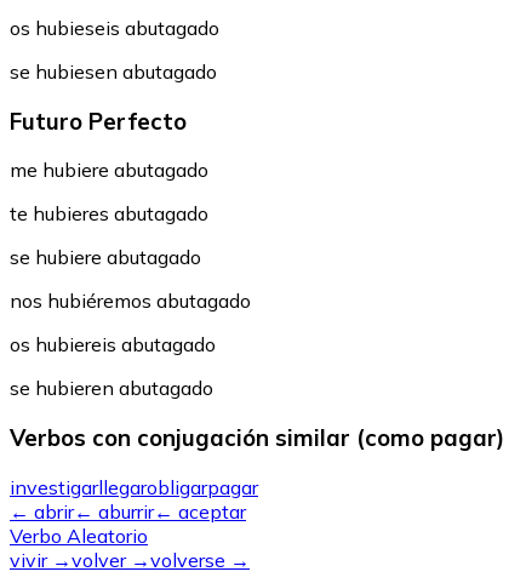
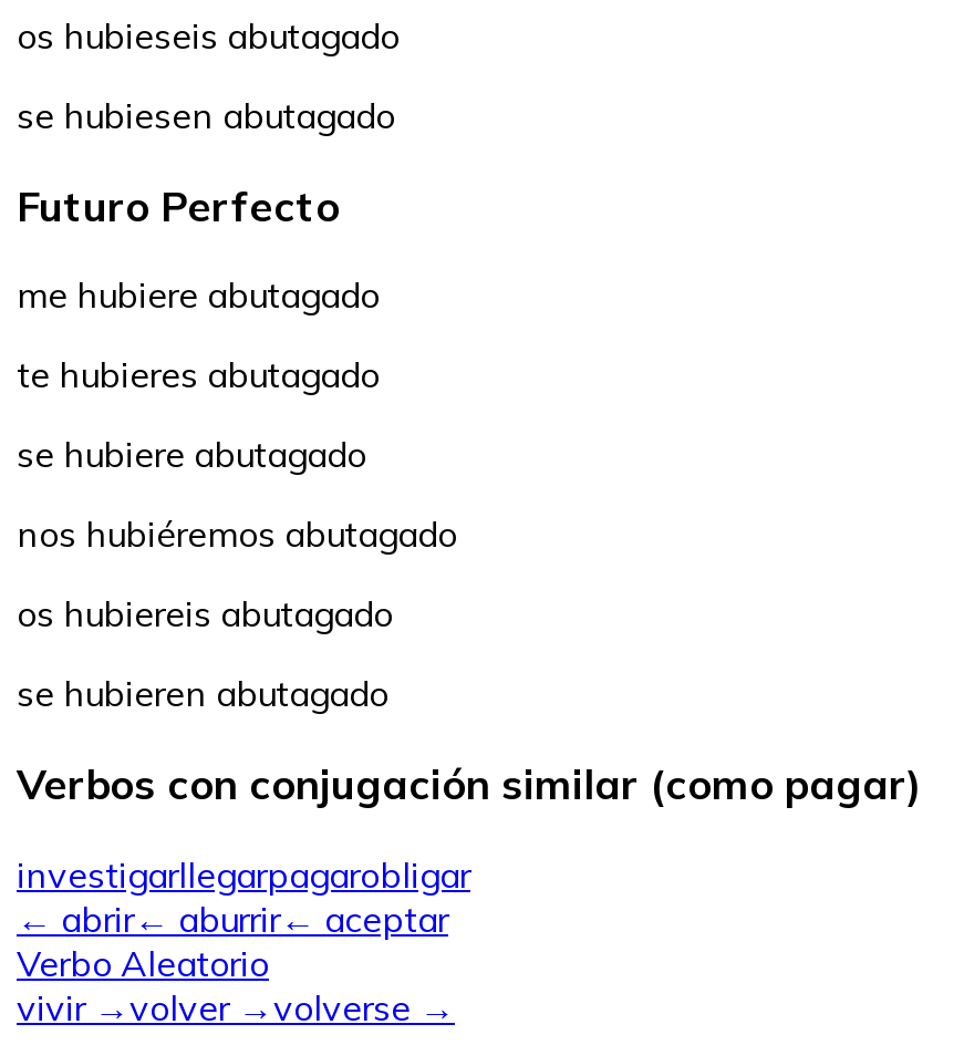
[10,475,258,499] investigarllegarobligarpagar -> [17,852,470,896] investigarllegarpagarobligar

